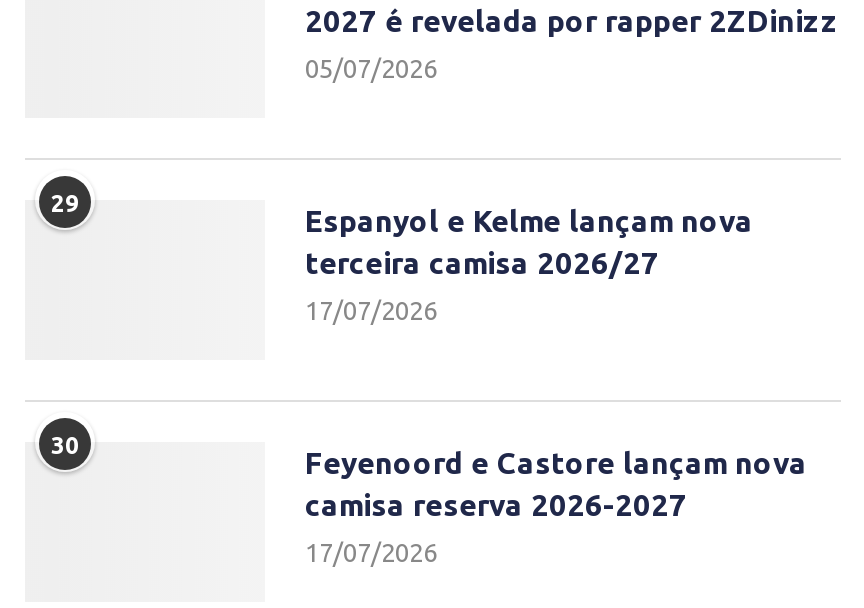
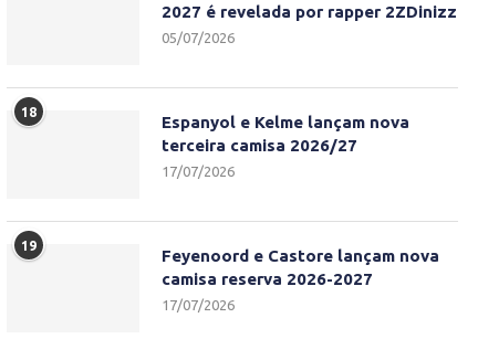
[51,190,79,216] 29 -> [21,105,37,119] 18
[51,432,79,458] 30 -> [21,239,37,253] 19

